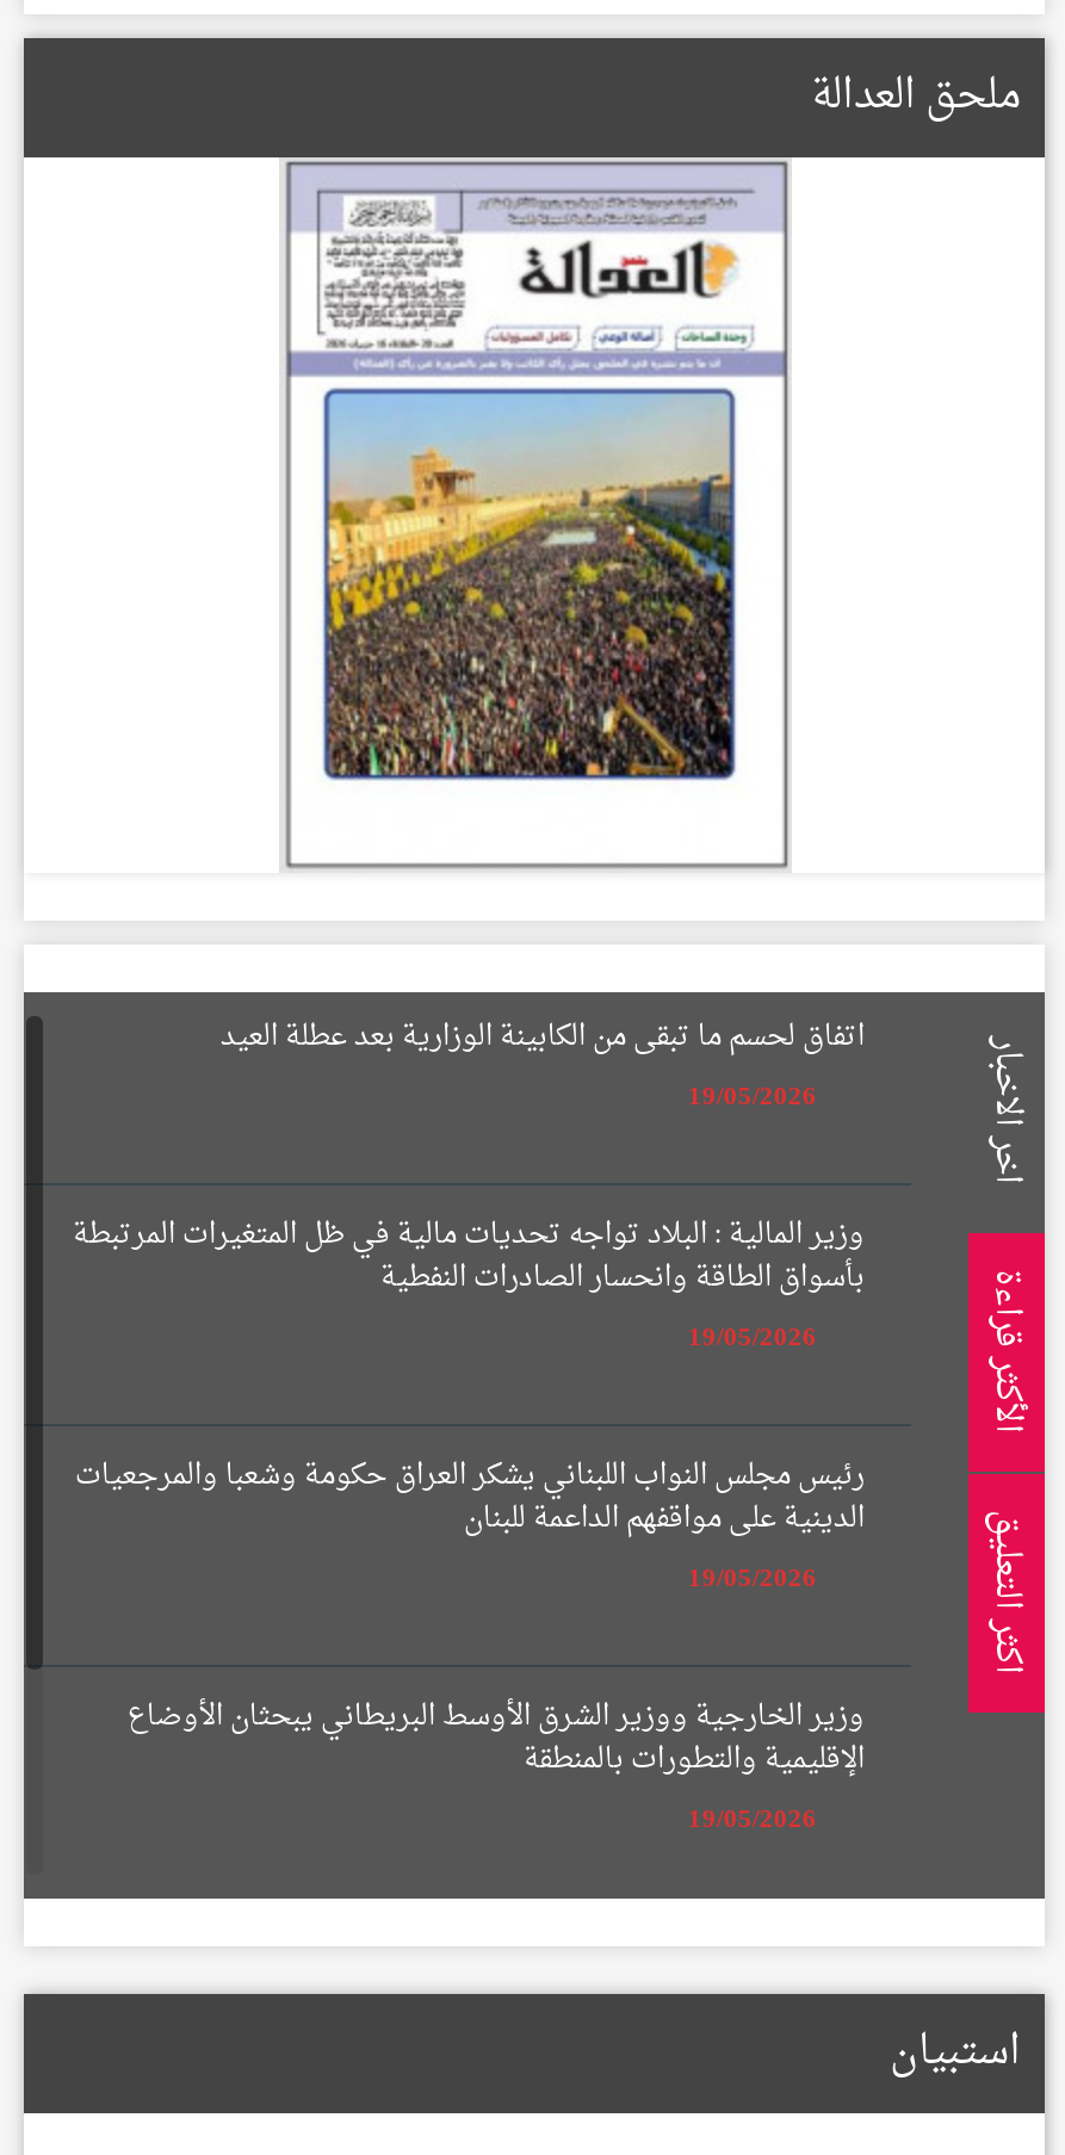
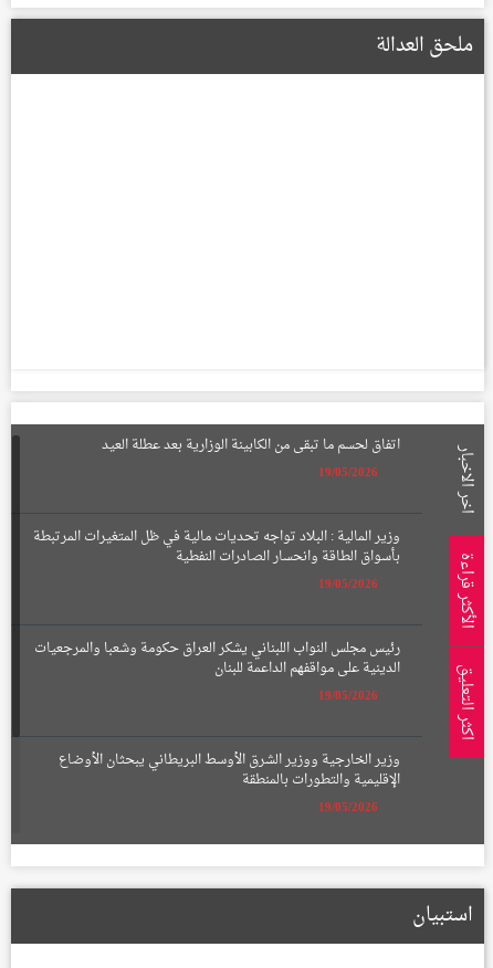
[281,157,792,871] [image] -> none

